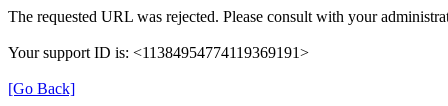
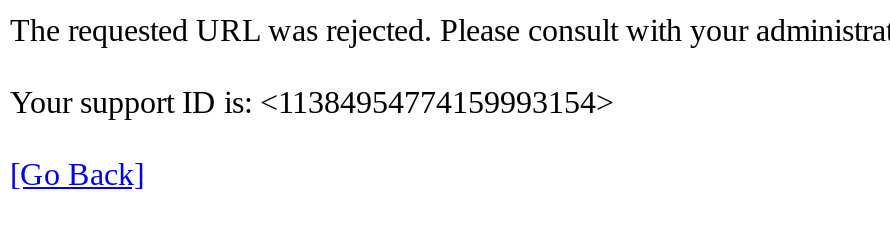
[8,44,309,61] Your support ID is: <11384954774119369191> -> [10,85,614,119] Your support ID is: <11384954774159993154>

